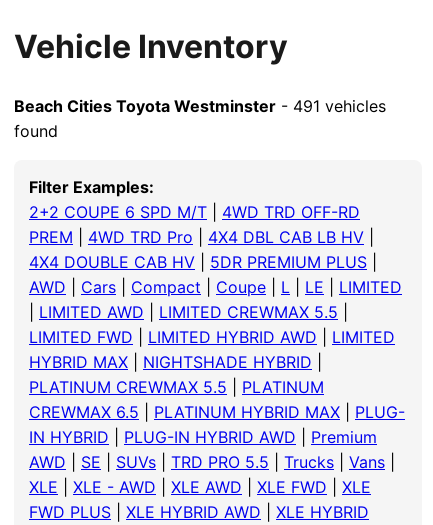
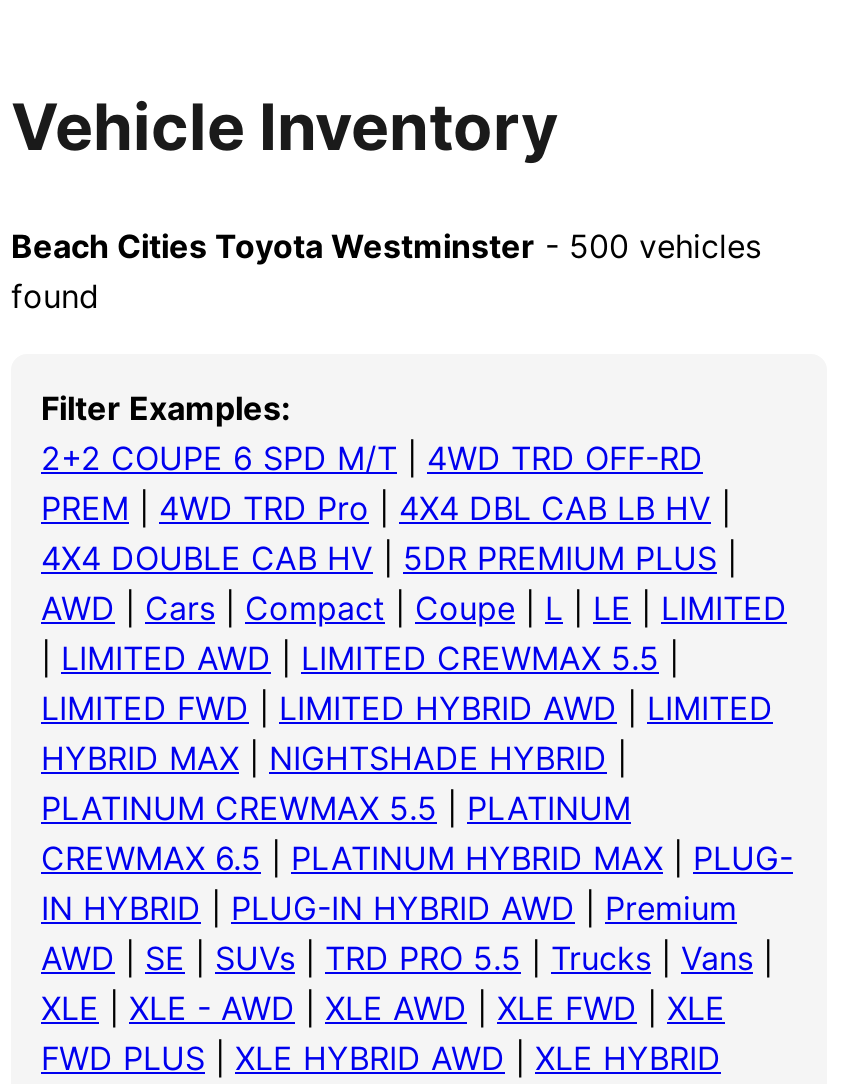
[14,96,386,116] Beach Cities Toyota Westminster - 491 vehicles -> [11,226,761,266] Beach Cities Toyota Westminster - 500 vehicles

